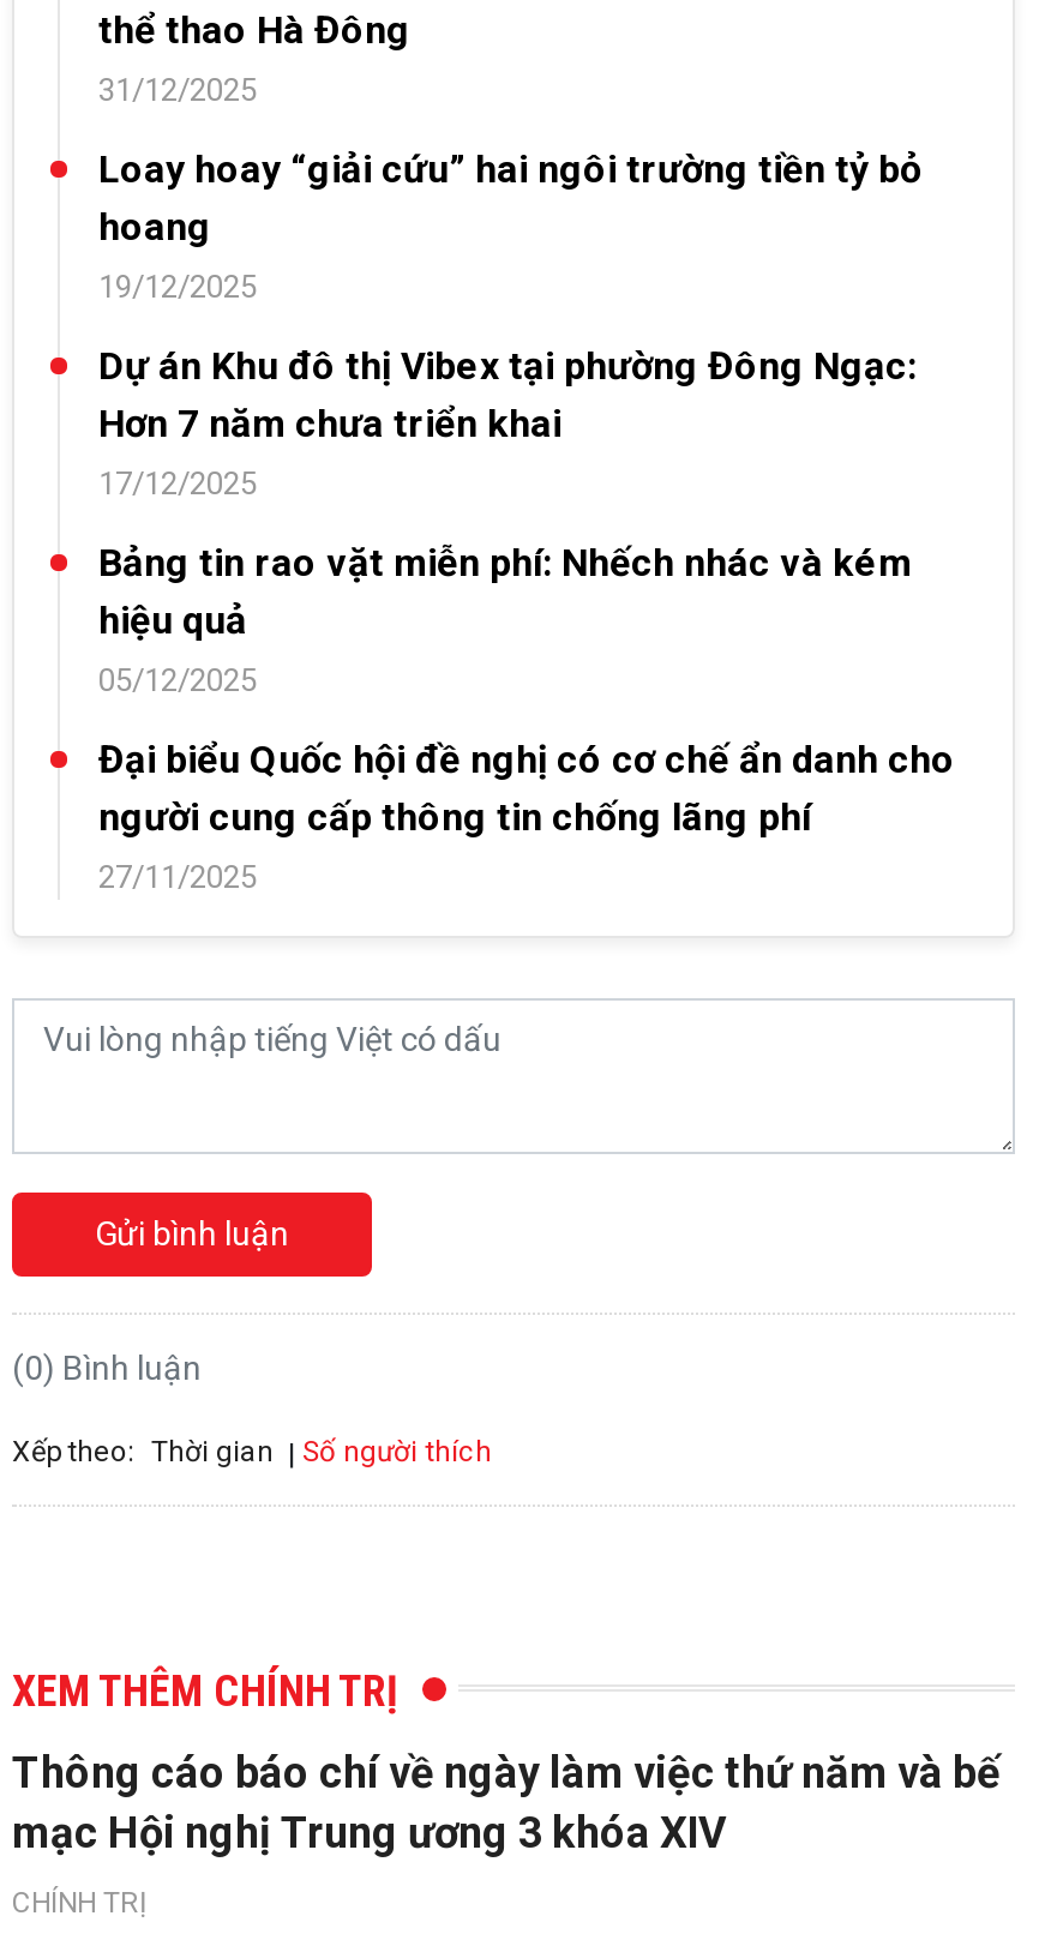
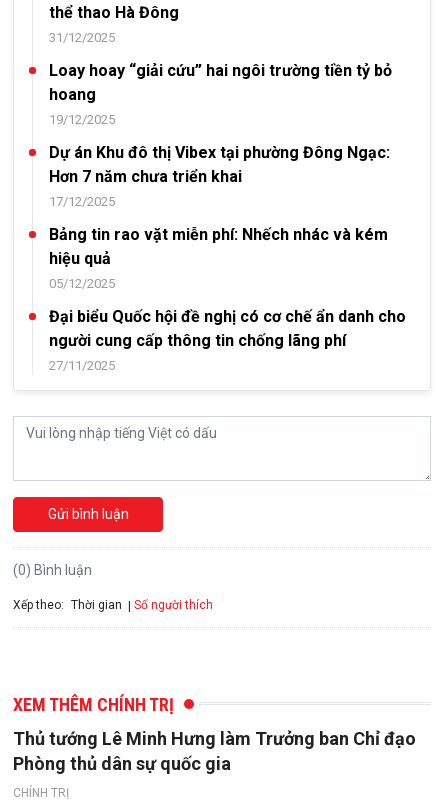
[12,1747,1001,1857] Thông cáo báo chí về ngày làm việc thứ năm và bế | mạc Hội nghị Trung ương 3 khóa XIV -> [13,728,416,774] Thủ tướng Lê Minh Hưng làm Trưởng ban Chỉ đạo | Phòng thủ dân sự quốc gia

